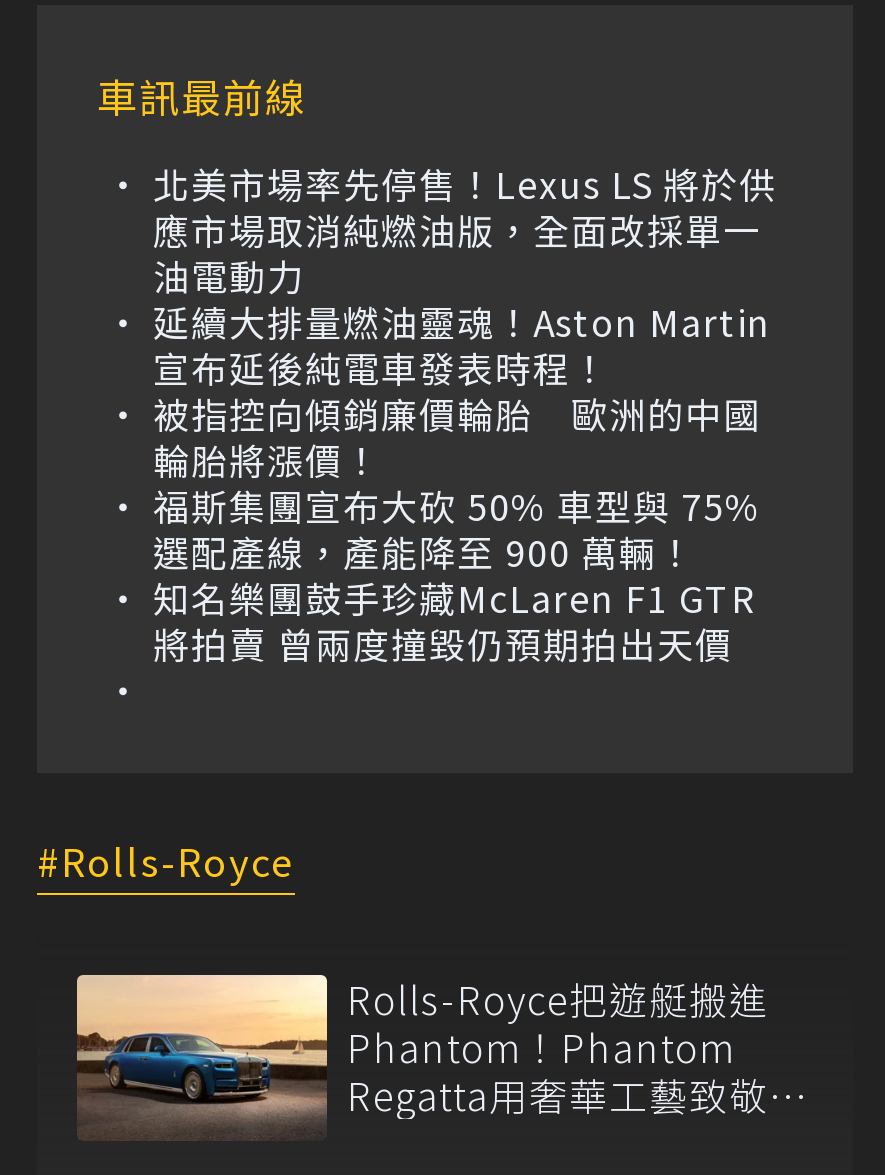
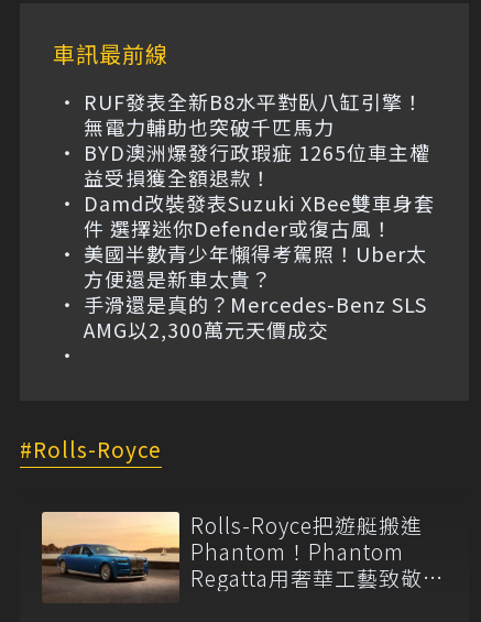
[153,157,777,669] 北美市場率先停售！Lexus LS 將於供 | 應市場取消純燃油版，全面改採單一 | 油電動力 | 延續大排量燃油靈魂！Aston Martin | 宣布延後純電車發表時程！ | 被指控向傾銷廉價輪胎 歐洲的中國 | 輪胎將漲價！ | 福斯集團宣布大砍 50% 車型與 75% | 選配產線，產能降至 900 萬輛！ | 知名樂團鼓手珍藏McLaren F1 GTR | 將拍賣 曾兩度撞毀仍預期拍出天價 -> [84,87,435,343] RUF發表全新B8水平對臥八缸引擎！ | 無電力輔助也突破千匹馬力 | BYD澳洲爆發行政瑕疵 1265位車主權 | 益受損獲全額退款！ | Damd改裝發表Suzuki XBee雙車身套 | 件 選擇迷你Defender或復古風！ | 美國半數青少年懶得考駕照！Uber太 | 方便還是新車太貴？ | 手滑還是真的？Mercedes-Benz SLS | AMG以2,300萬元天價成交

